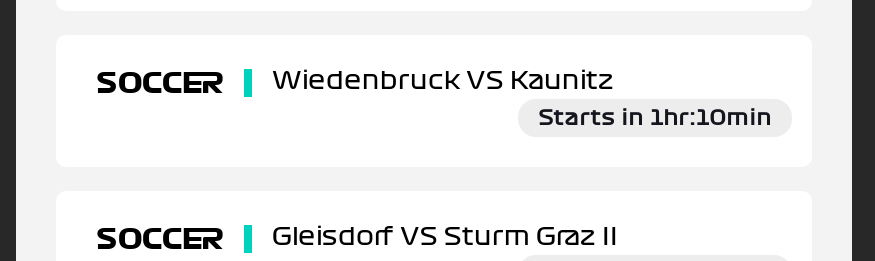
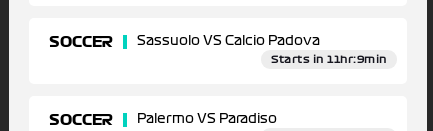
[272,69,614,93] Wiedenbruck VS Kaunitz -> [137,35,320,47] Sassuolo VS Calcio Padova
[538,107,772,129] Starts in 1hr:10min -> [271,54,387,65] Starts in 11hr:9min
[272,225,618,249] Gleisdorf VS Sturm Graz II -> [137,113,277,125] Palermo VS Paradiso

